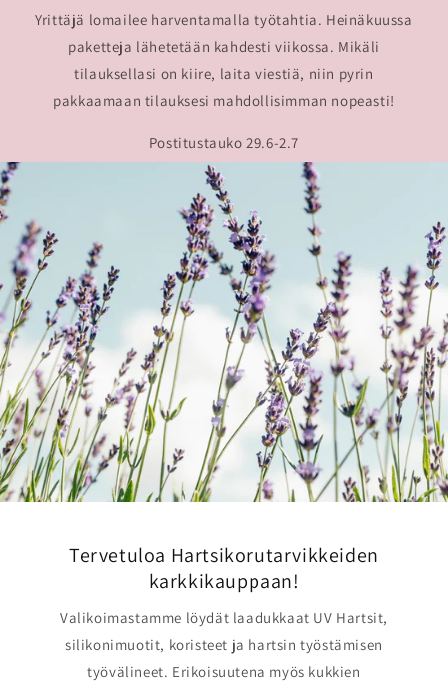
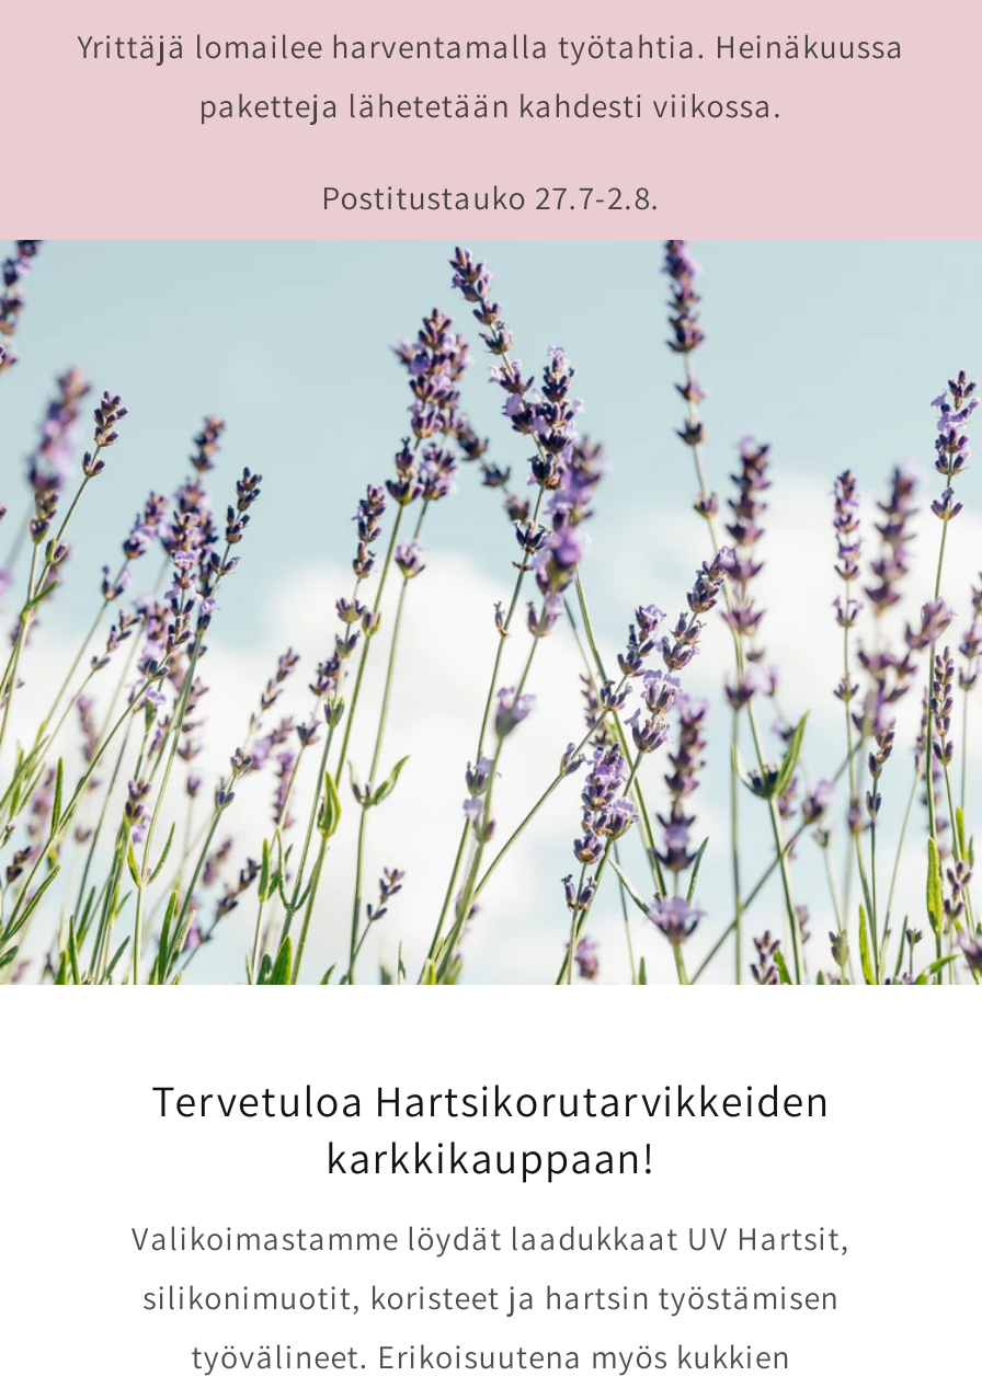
[53,37,395,110] paketteja lähetetään kahdesti viikossa. Mikäli | tilauksellasi on kiire, laita viestiä, niin pyrin | pakkaamaan tilauksesi mahdollisimman nopeasti! -> [199,84,783,126] paketteja lähetetään kahdesti viikossa.
[149,133,299,152] Postitustauko 29.6-2.7 -> [321,176,661,218] Postitustauko 27.7-2.8.

